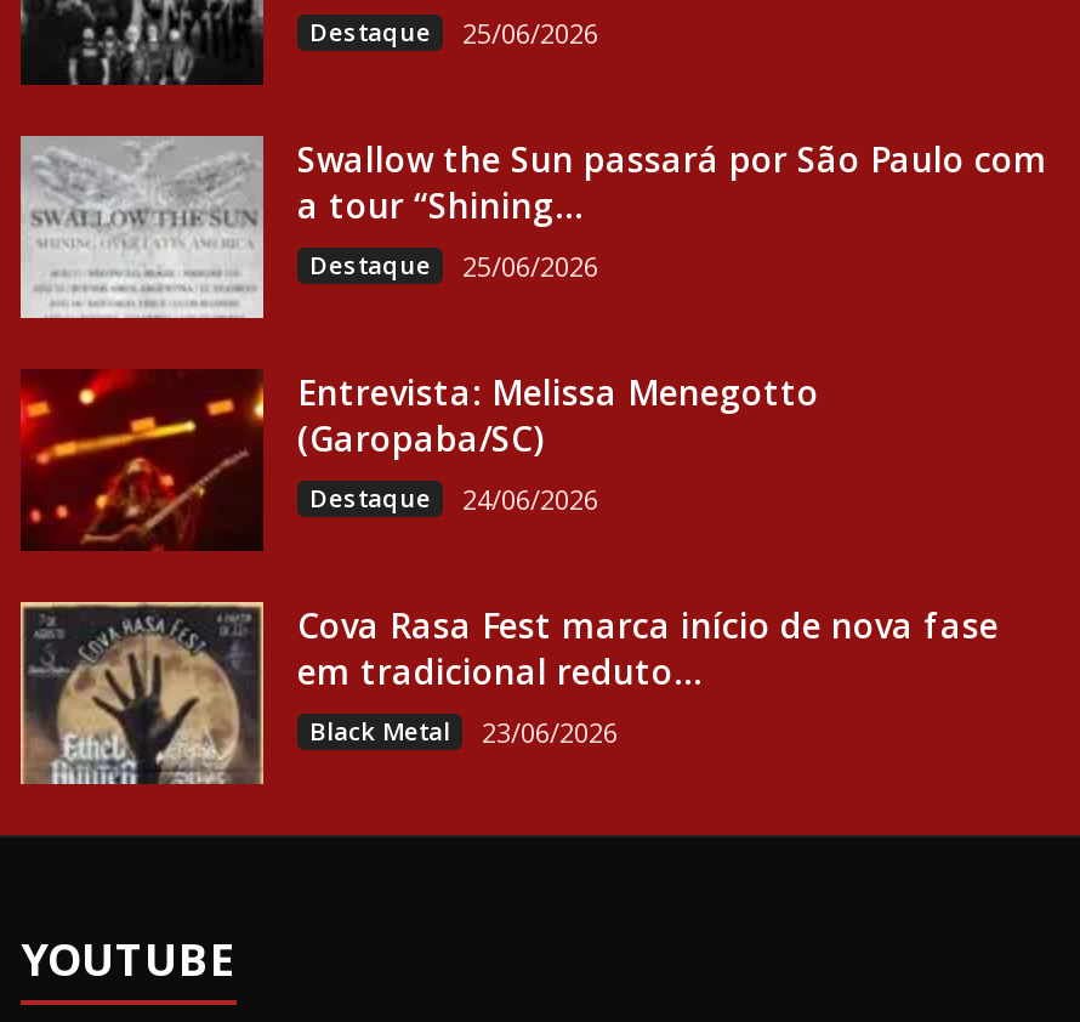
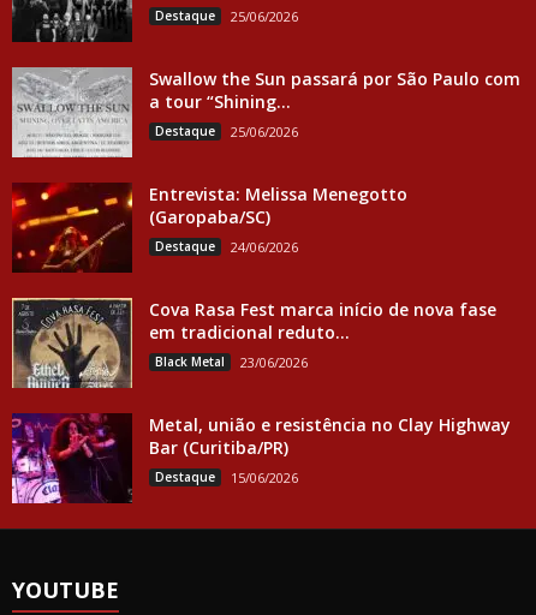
none -> [11,413,511,504] [image] | Metal, união e resistência no Clay Highway | Bar (Curitiba/PR) | Destaque | 15/06/2026

